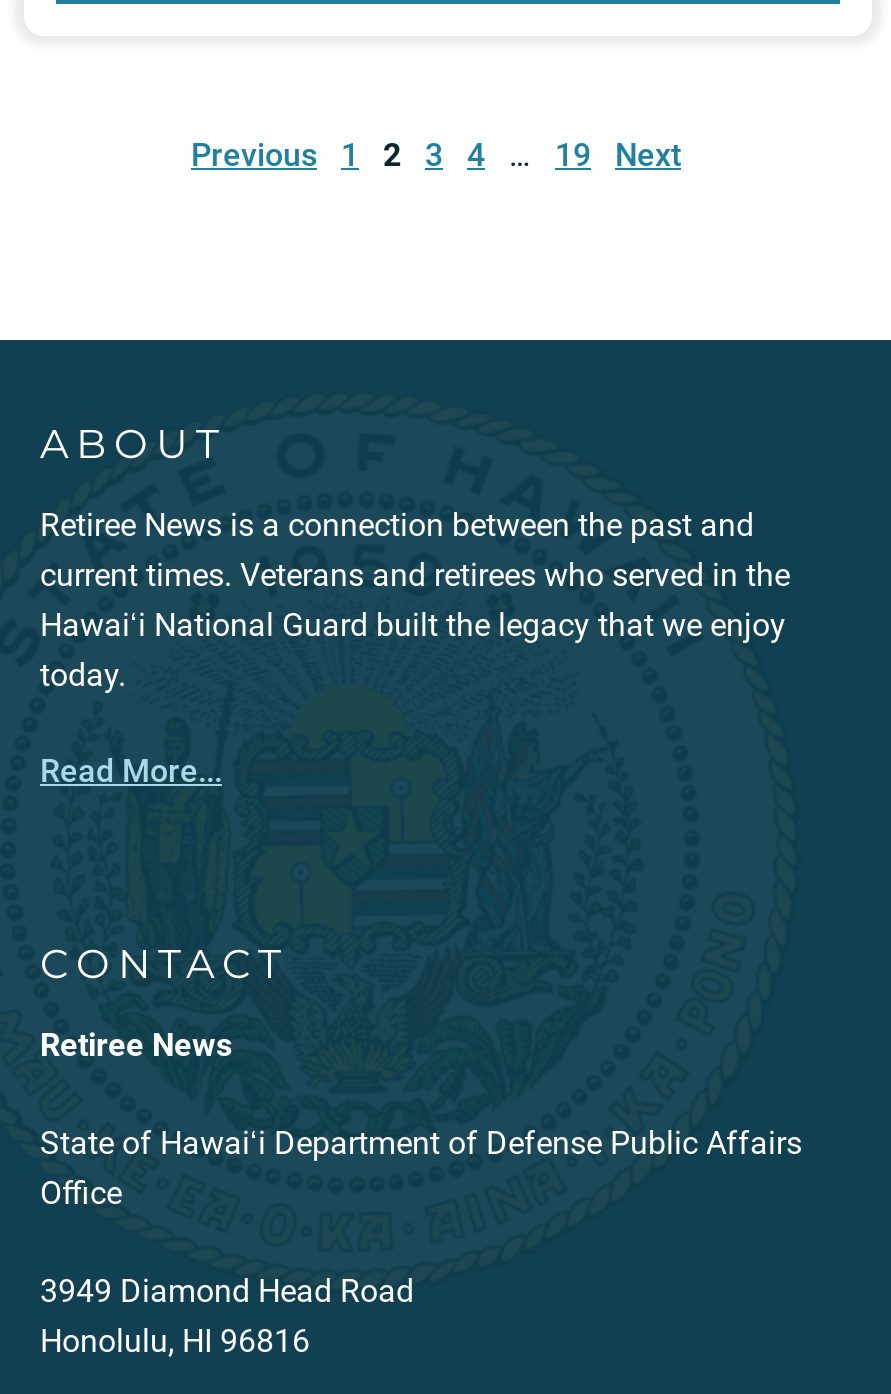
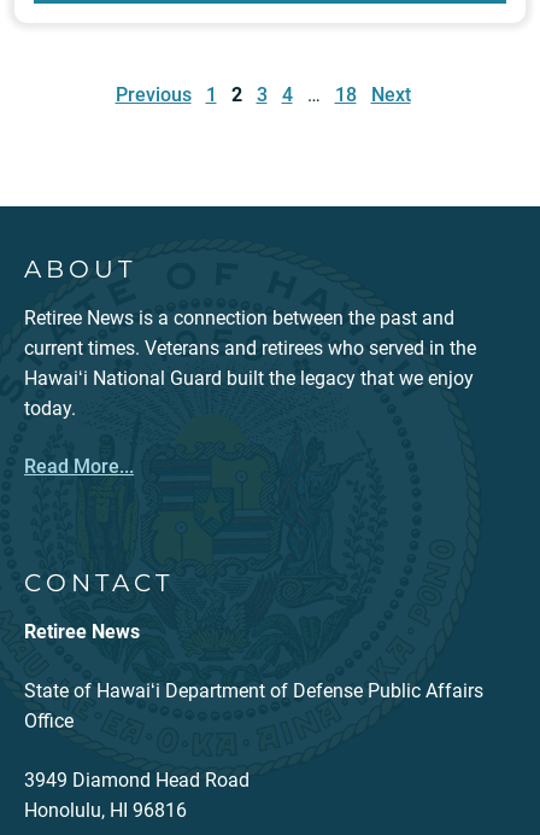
[555,136,591,174] 19 -> [334,83,356,106] 18

